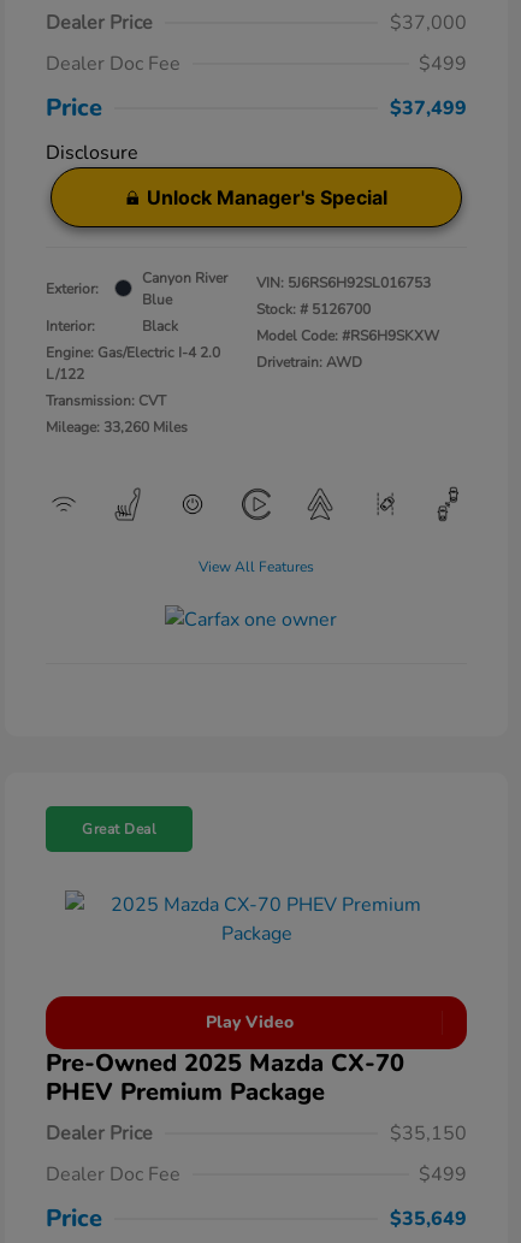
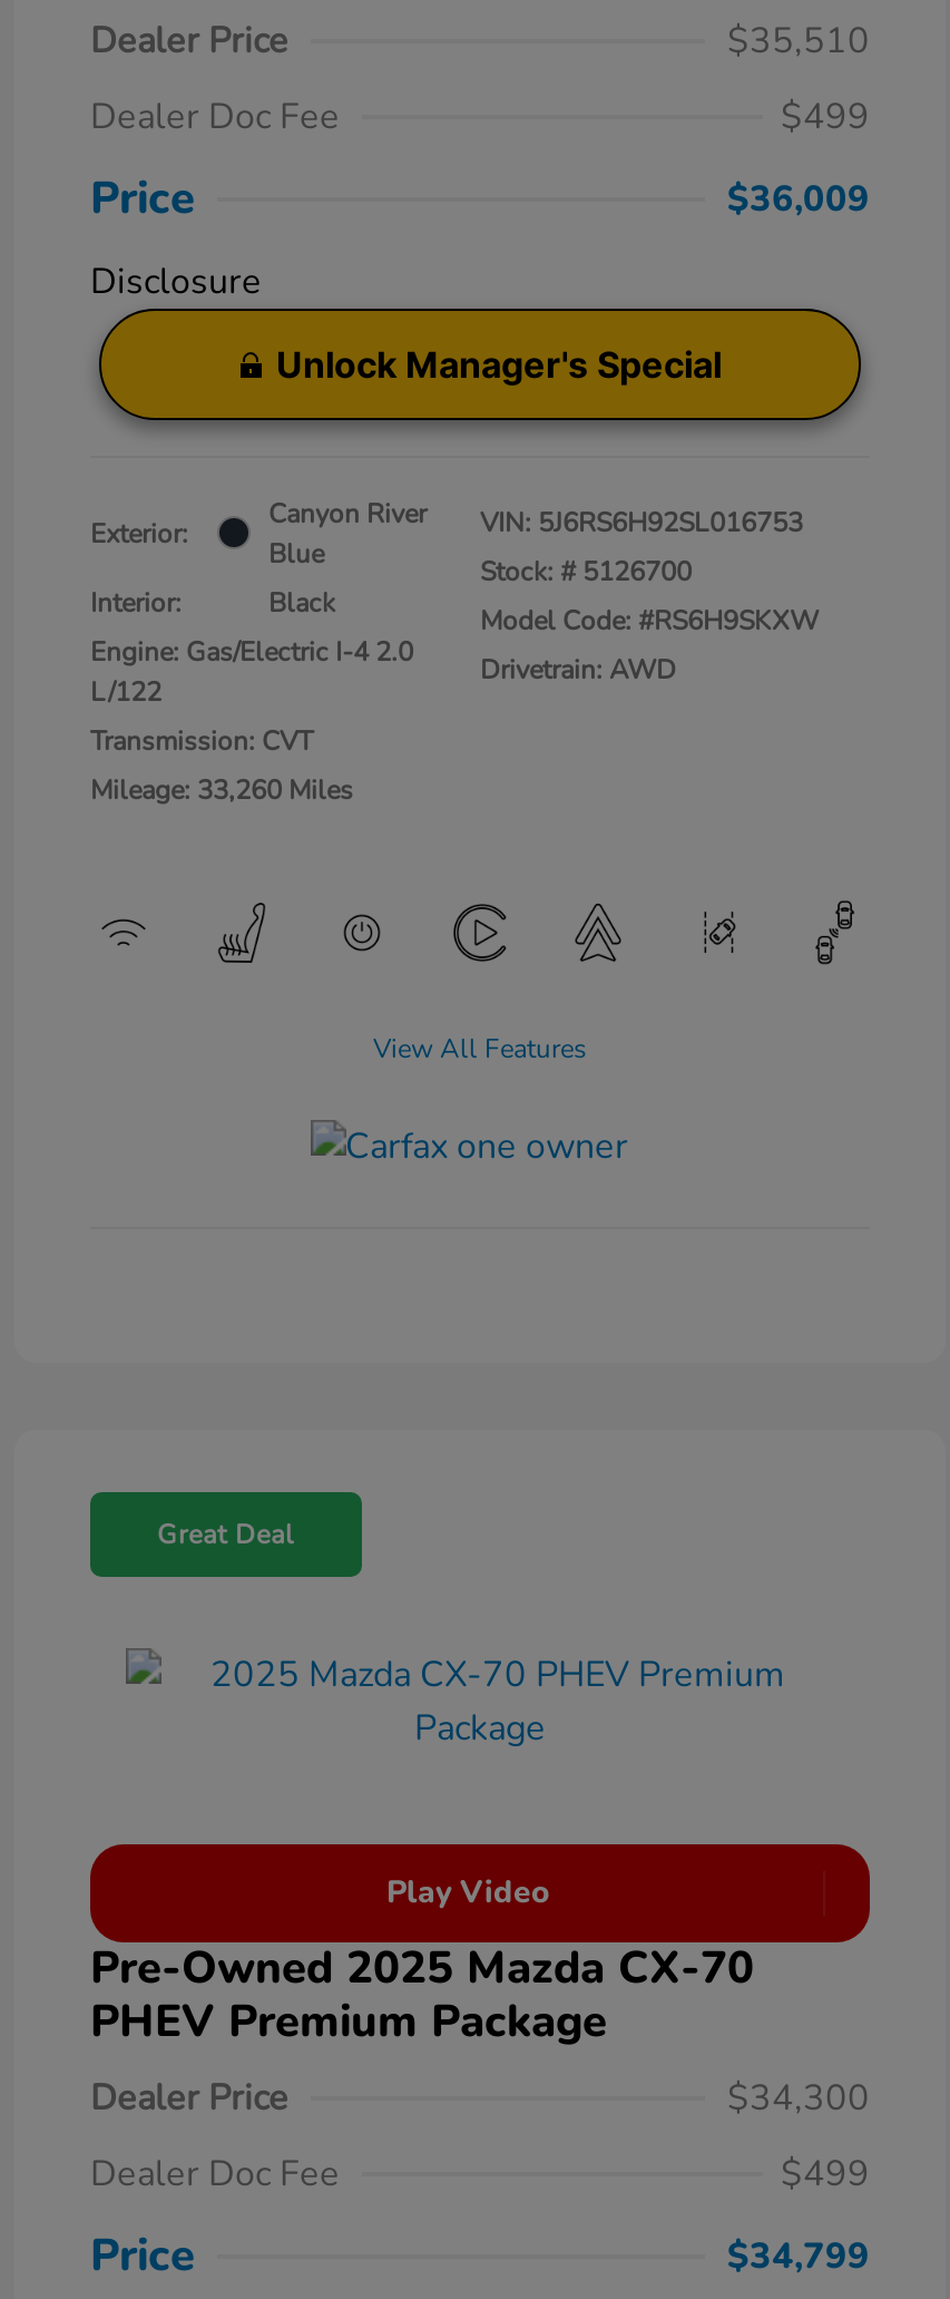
[390,10,467,36] $37,000 -> [727,16,870,66] $35,510
[390,95,467,121] $37,499 -> [727,175,870,224] $36,009
[390,1120,467,1147] $35,150 -> [727,2074,870,2123] $34,300
[390,1206,467,1232] $35,649 -> [727,2232,870,2281] $34,799

